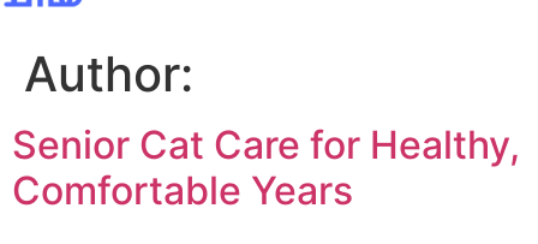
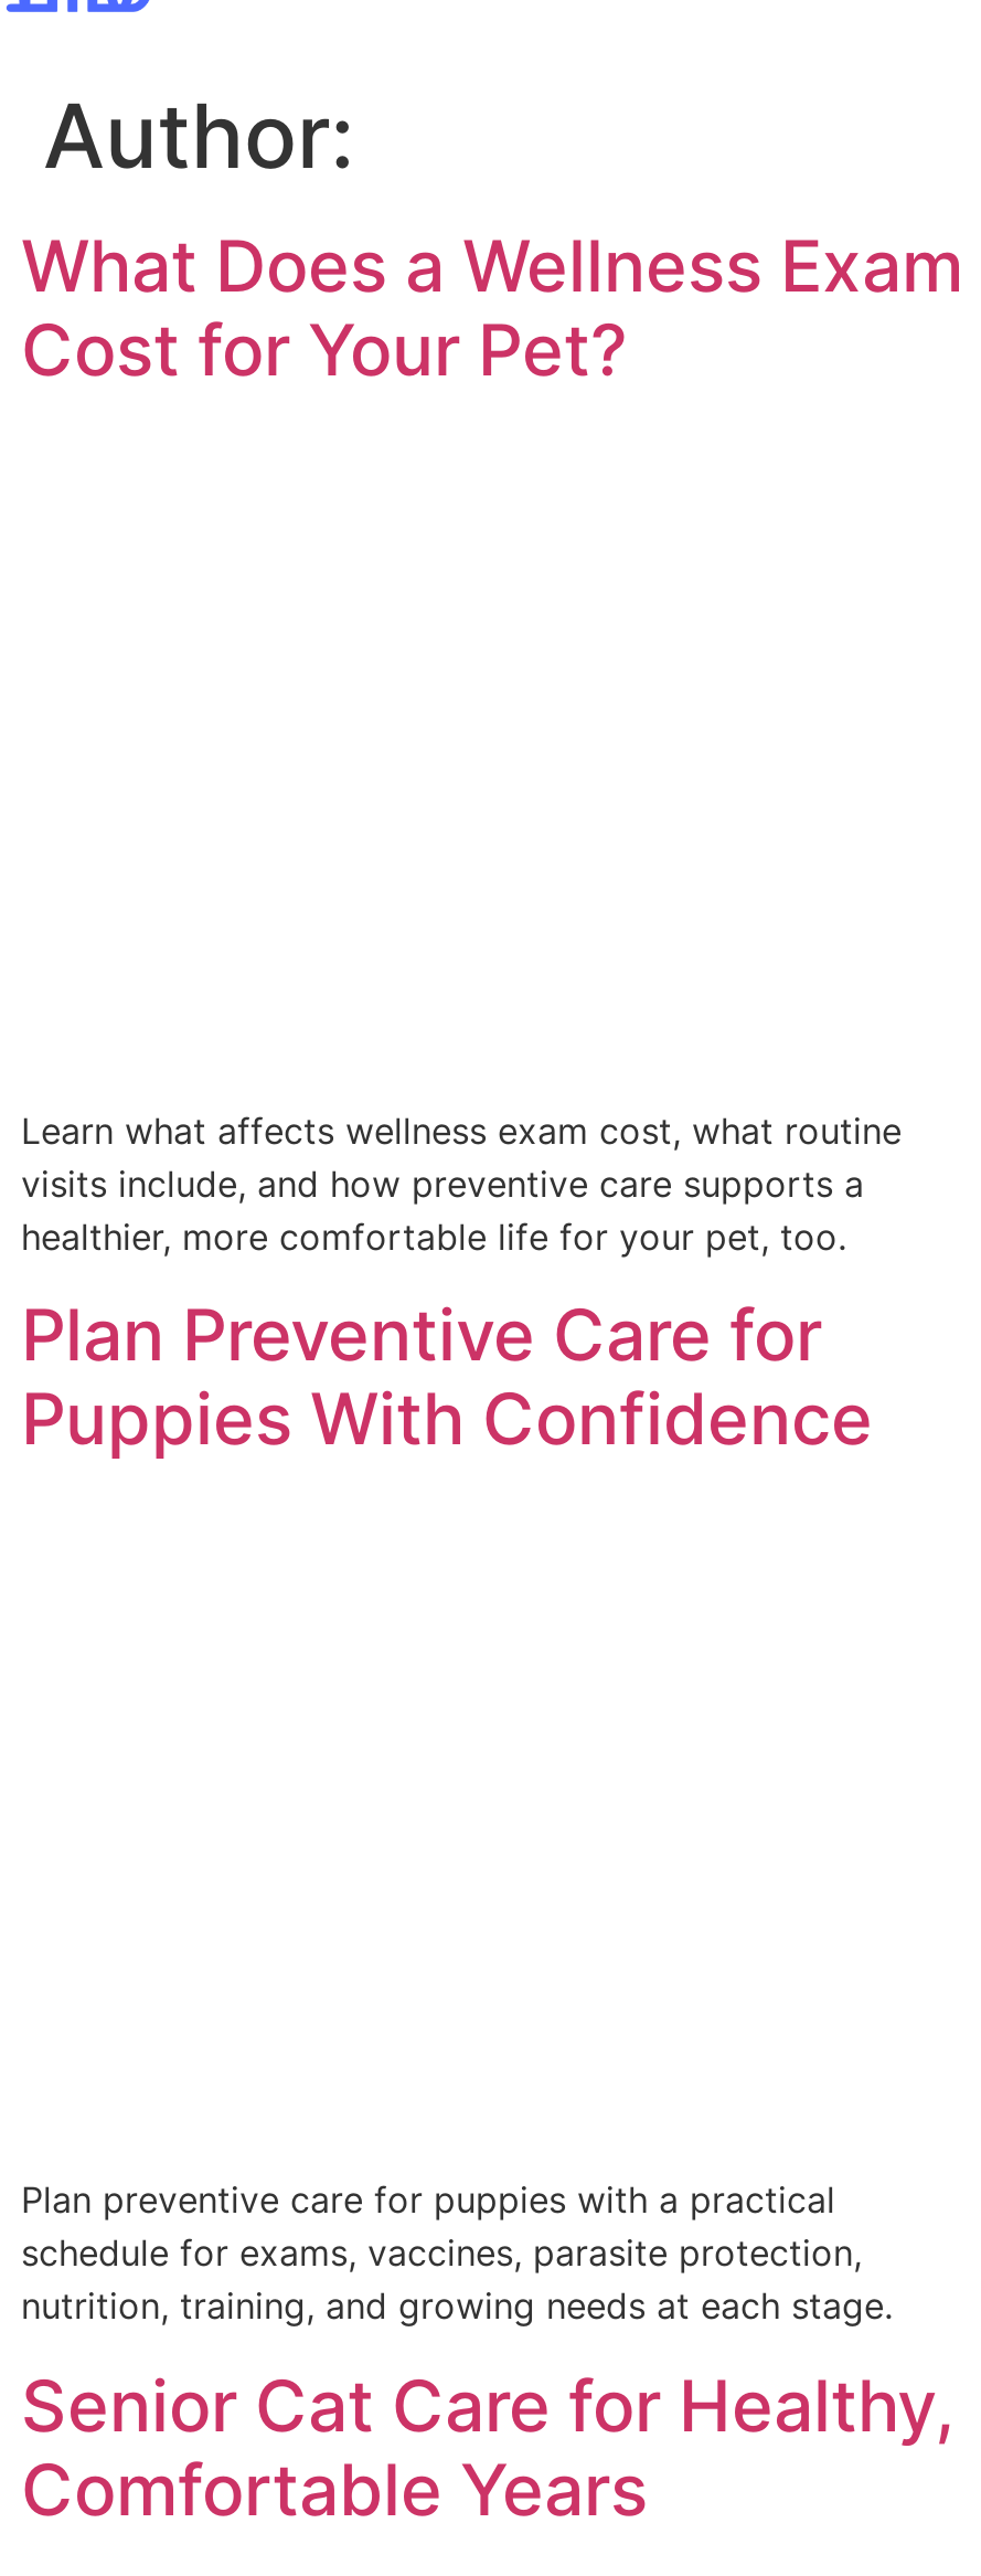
none -> [21,223,963,394] What Does a Wellness Exam | Cost for Your Pet?
none -> [21,1109,902,1463] Learn what affects wellness exam cost, what routine | visits include, and how preventive care supports a | healthier, more comfortable life for your pet, too. | Plan Preventive Care for | Puppies With Confidence
none -> [21,2179,893,2329] Plan preventive care for puppies with a practical | schedule for exams, vaccines, parasite protection, | nutrition, training, and growing needs at each stage.

